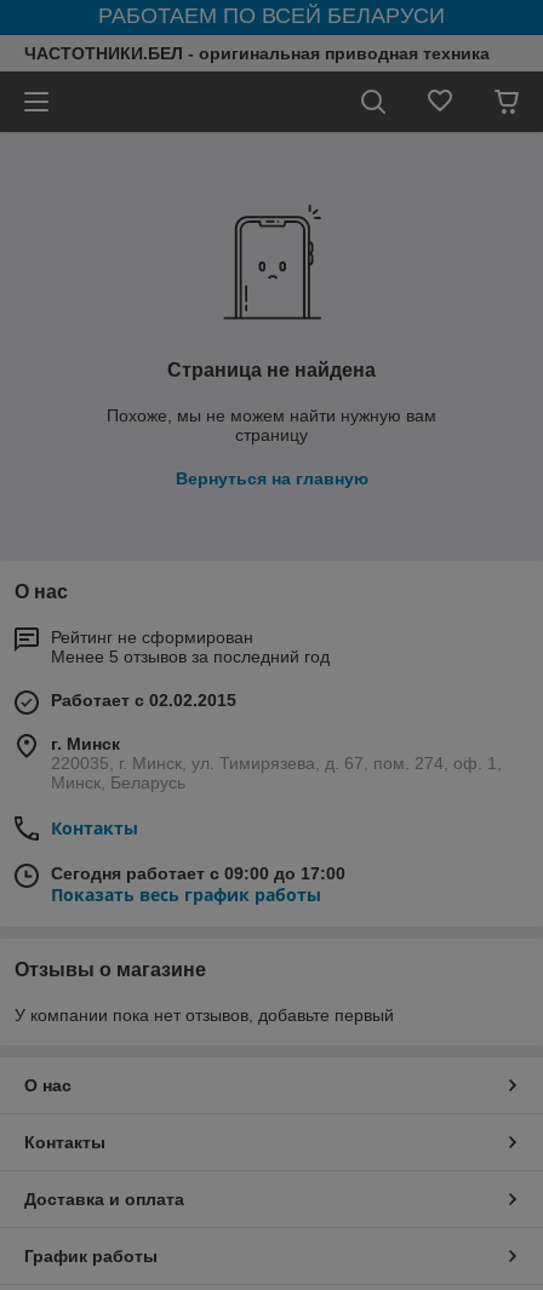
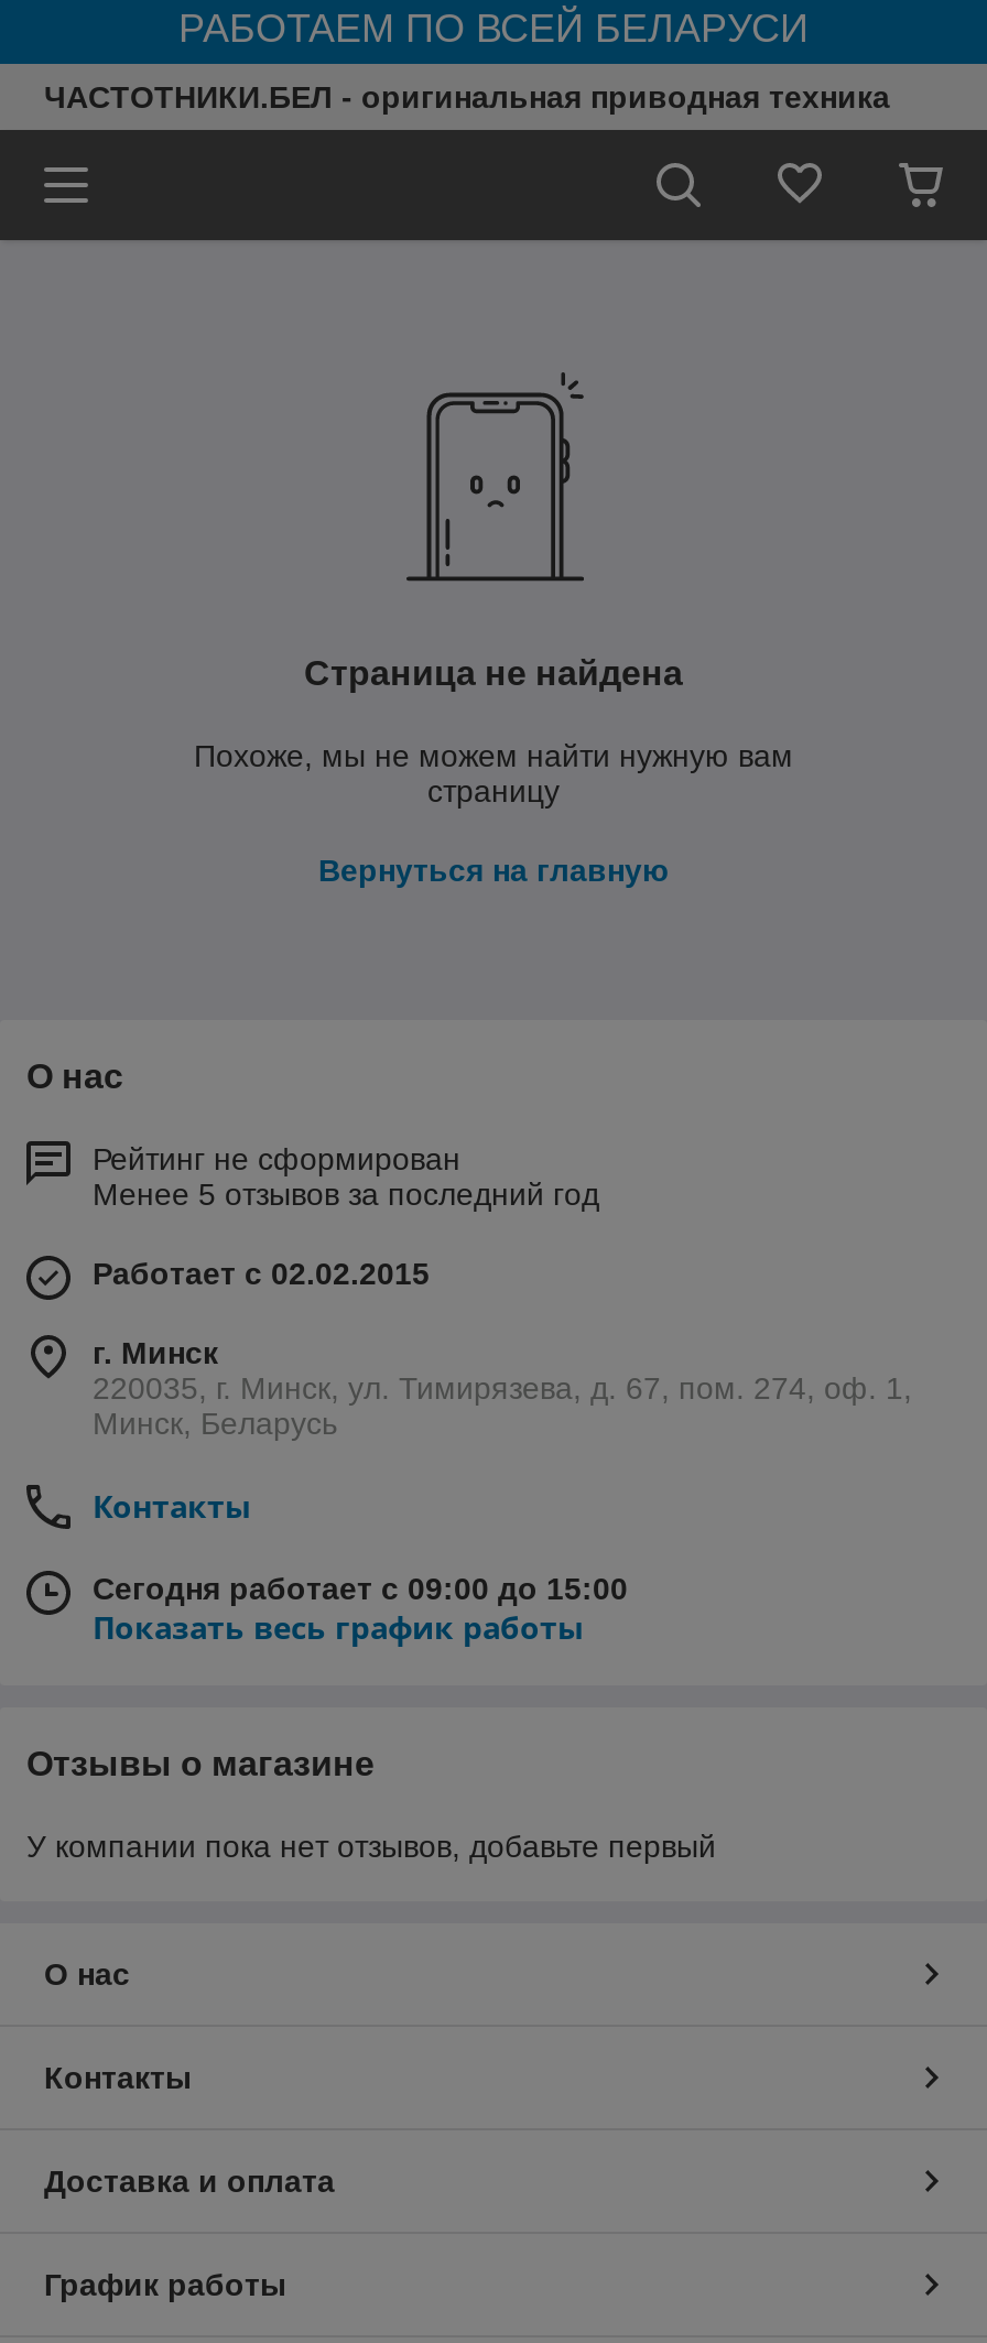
[51,864,345,883] Сегодня работает с 09:00 до 17:00 -> [93,1571,628,1606] Сегодня работает с 09:00 до 15:00

